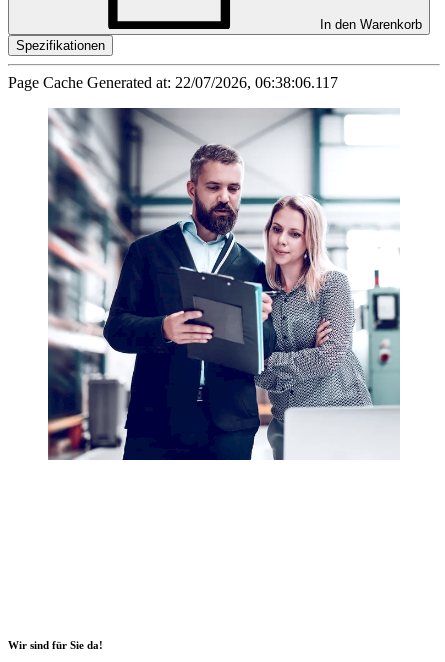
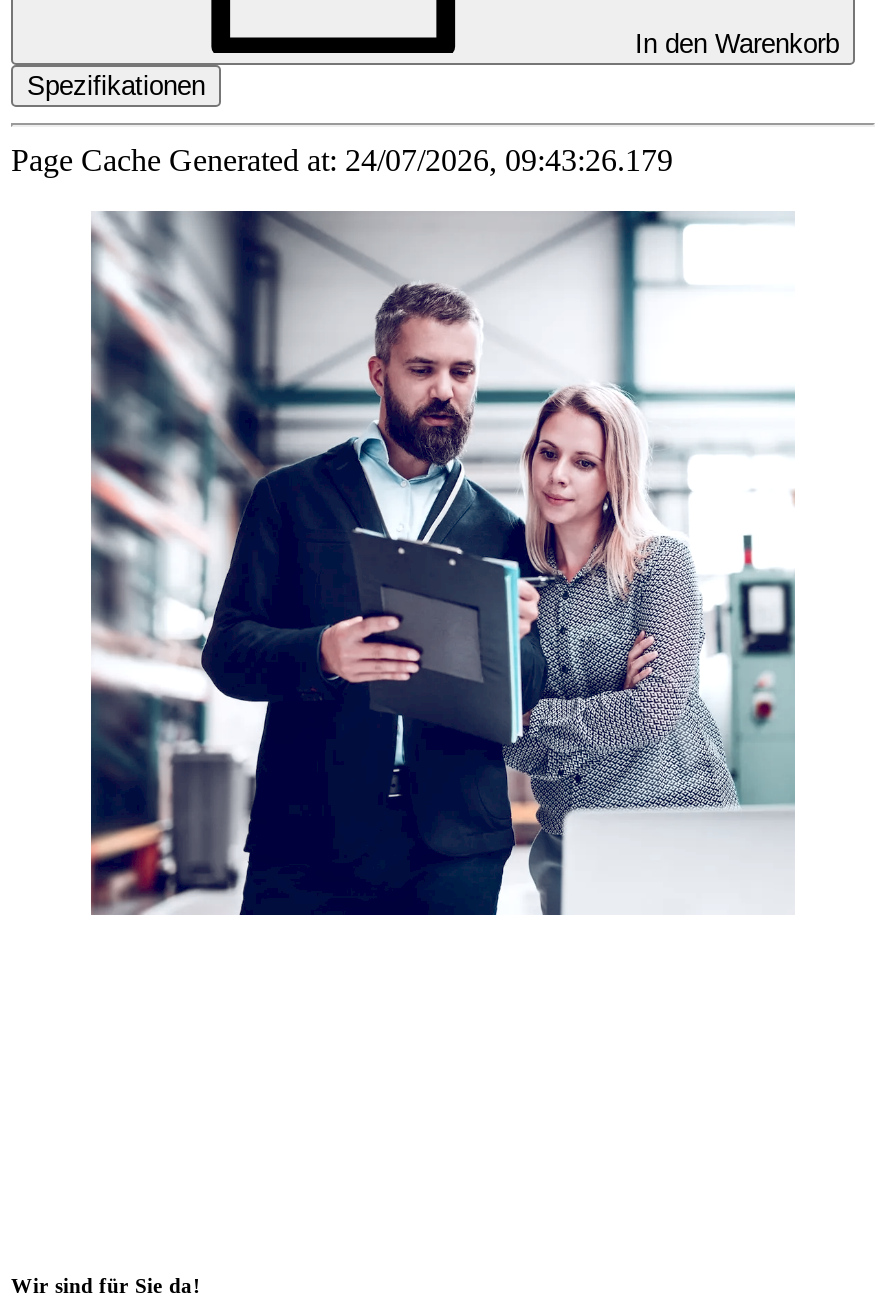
[8,74,338,91] Page Cache Generated at: 22/07/2026, 06:38:06.117 -> [11,143,673,177] Page Cache Generated at: 24/07/2026, 09:43:26.179

